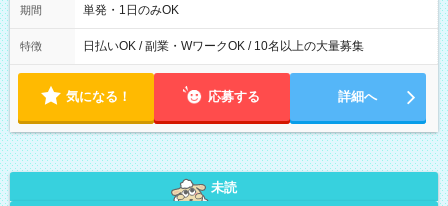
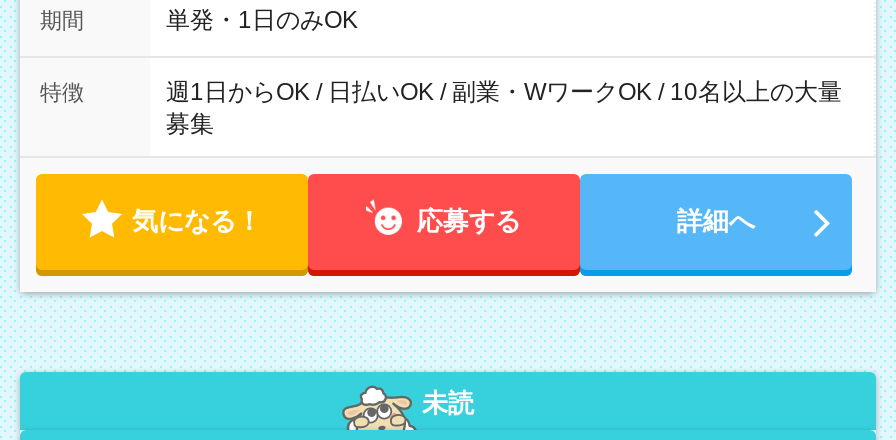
[83,39,364,53] 日払いOK / 副業・WワークOK / 10名以上の大量募集 -> [166,78,842,138] 週1日からOK / 日払いOK / 副業・WワークOK / 10名以上の大量 | 募集

